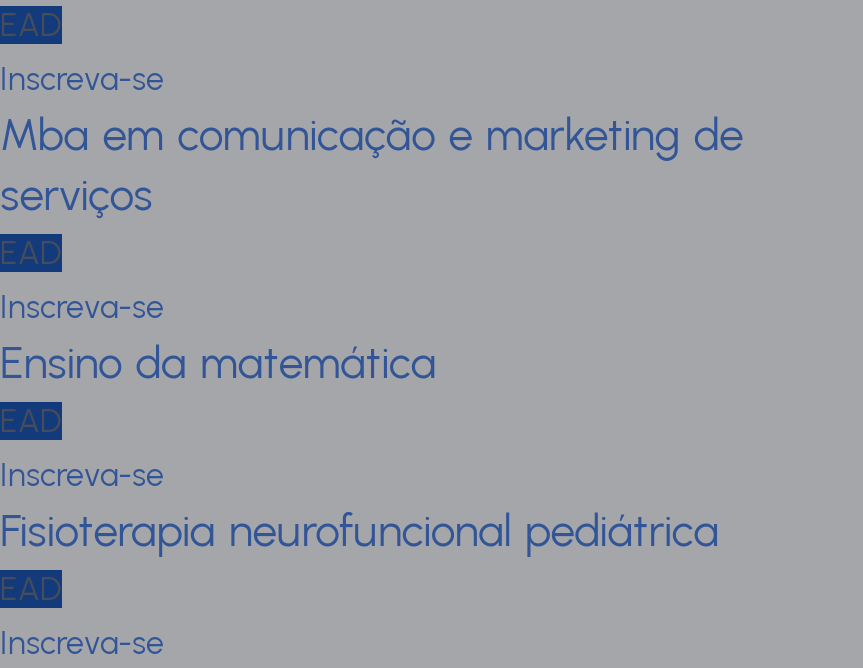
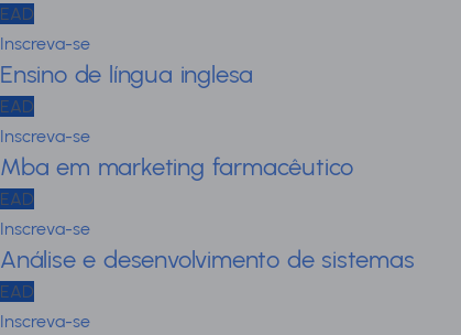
[0,108,743,222] Mba em comunicação e marketing de | serviços -> [0,60,253,89] Ensino de língua inglesa
[0,336,436,390] Ensino da matemática -> [0,152,353,182] Mba em marketing farmacêutico
[0,504,719,558] Fisioterapia neurofuncional pediátrica -> [0,245,414,274] Análise e desenvolvimento de sistemas

